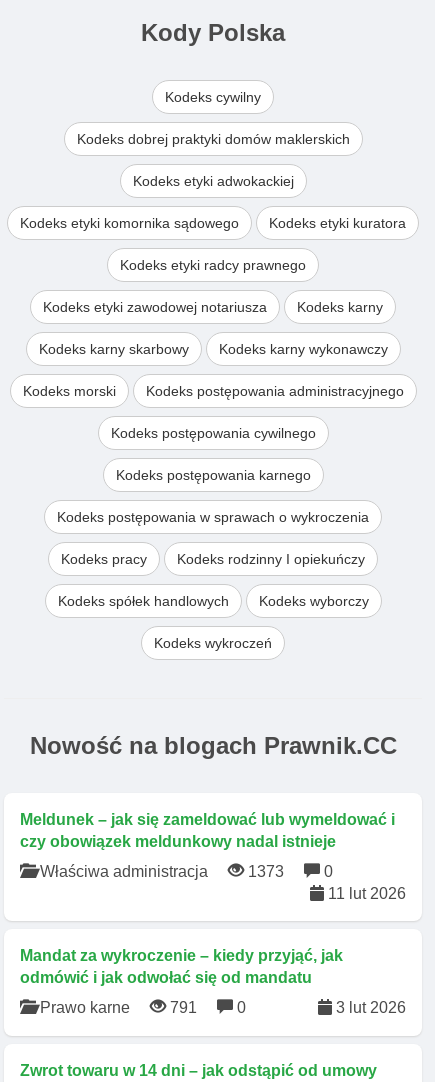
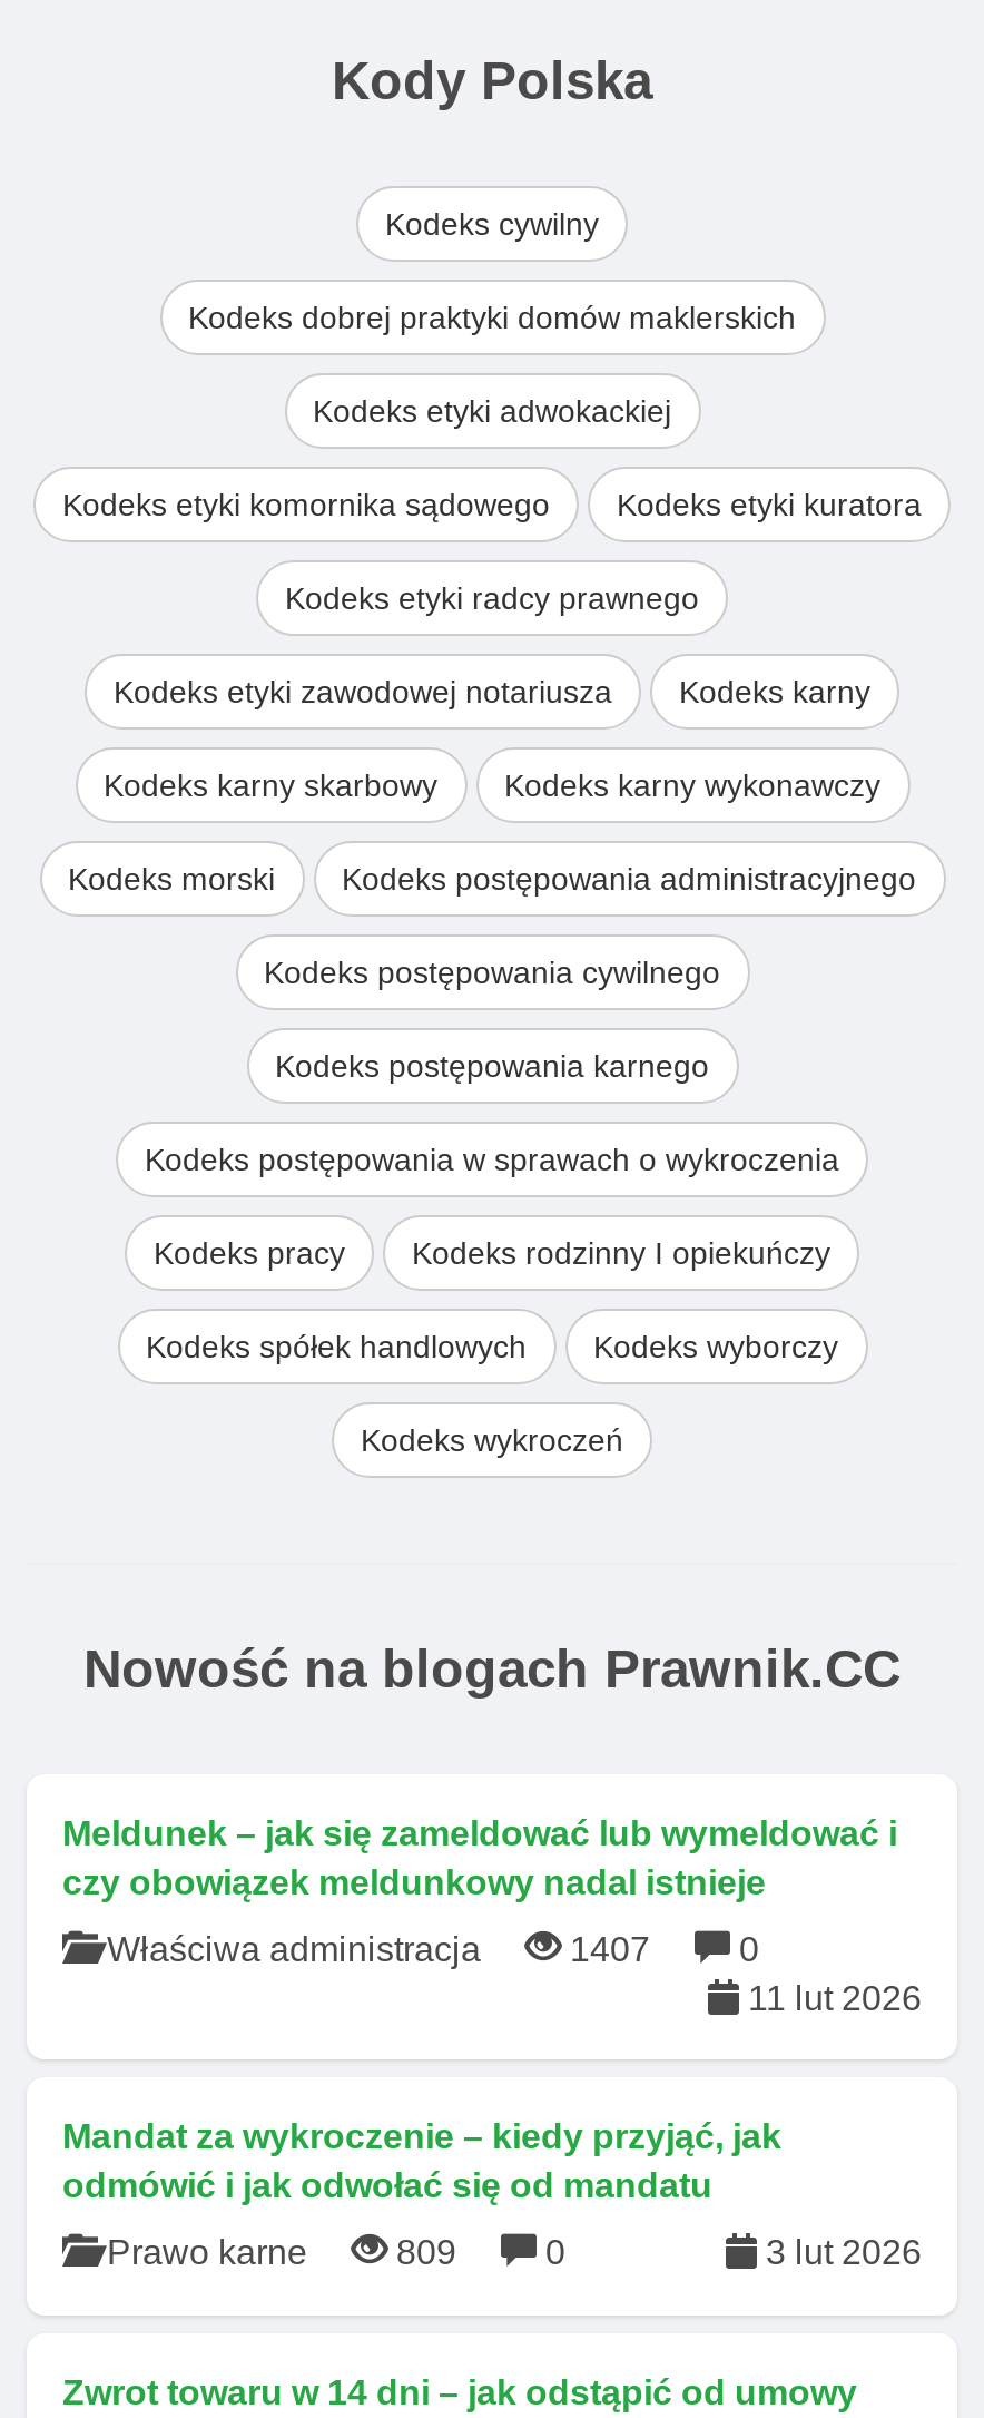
[36,863,333,880] Właściwa administracja 1373 0 -> [98,1930,759,1968] Właściwa administracja 1407 0
[36,999,246,1016] Prawo karne 791 0 -> [98,2233,565,2271] Prawo karne 809 0

